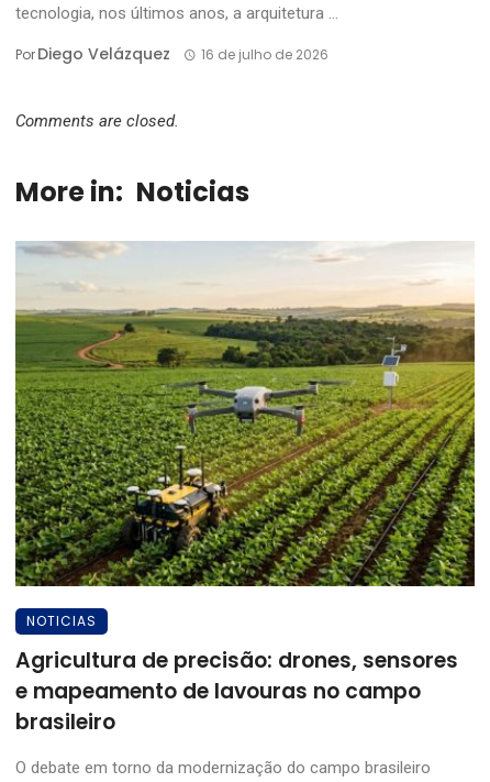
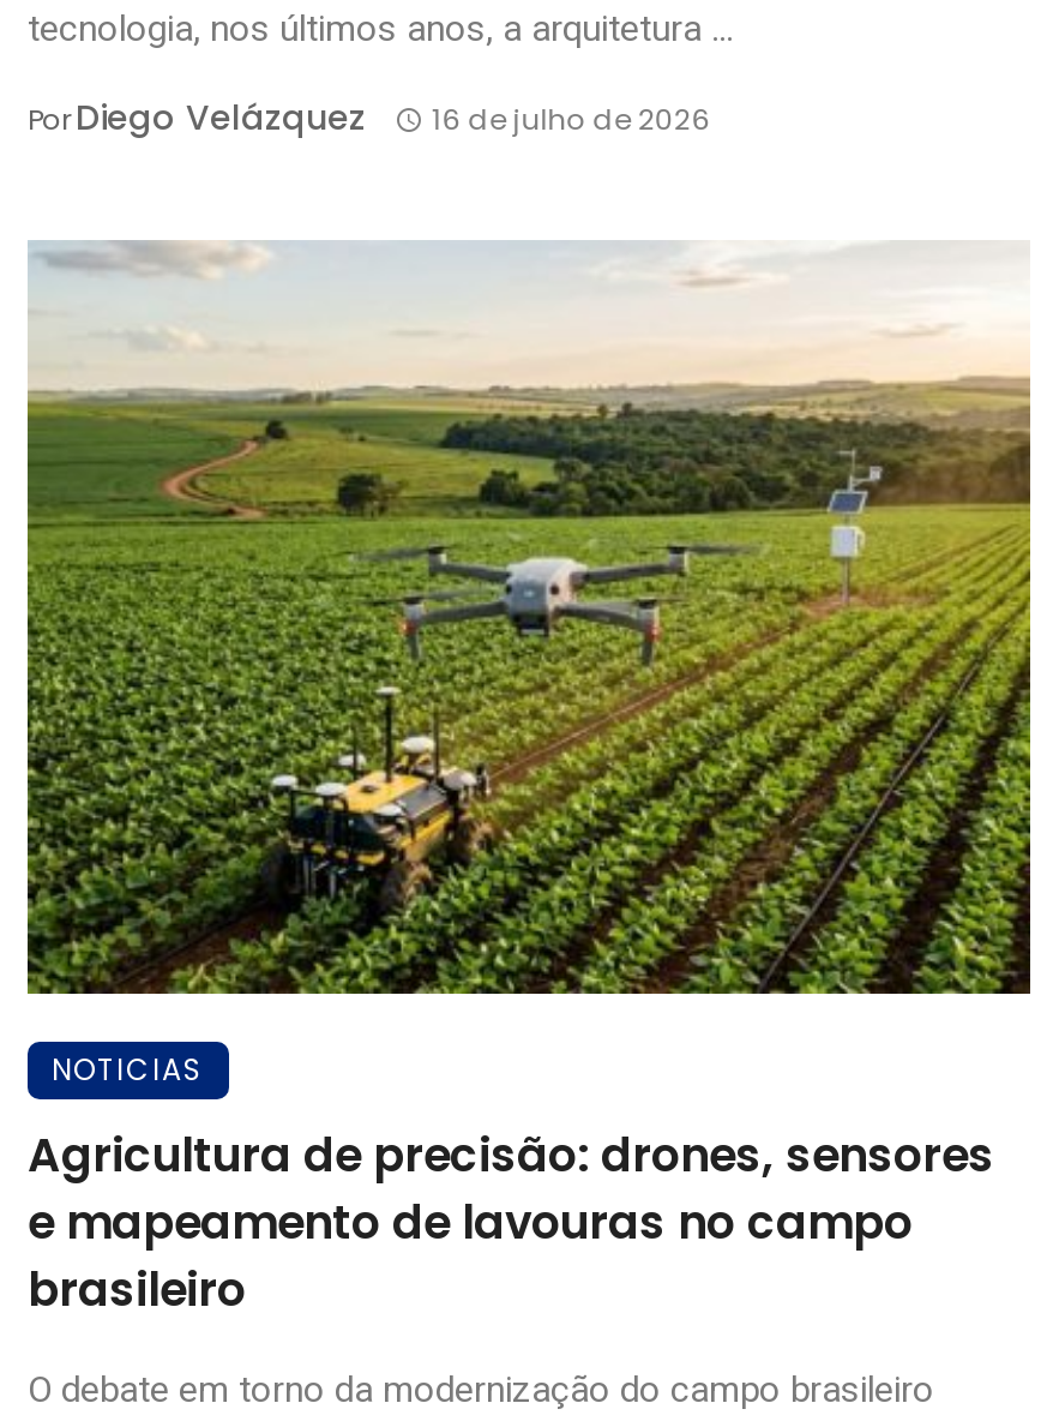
[15,111,249,210] Comments are closed. | More in: Noticias -> none

